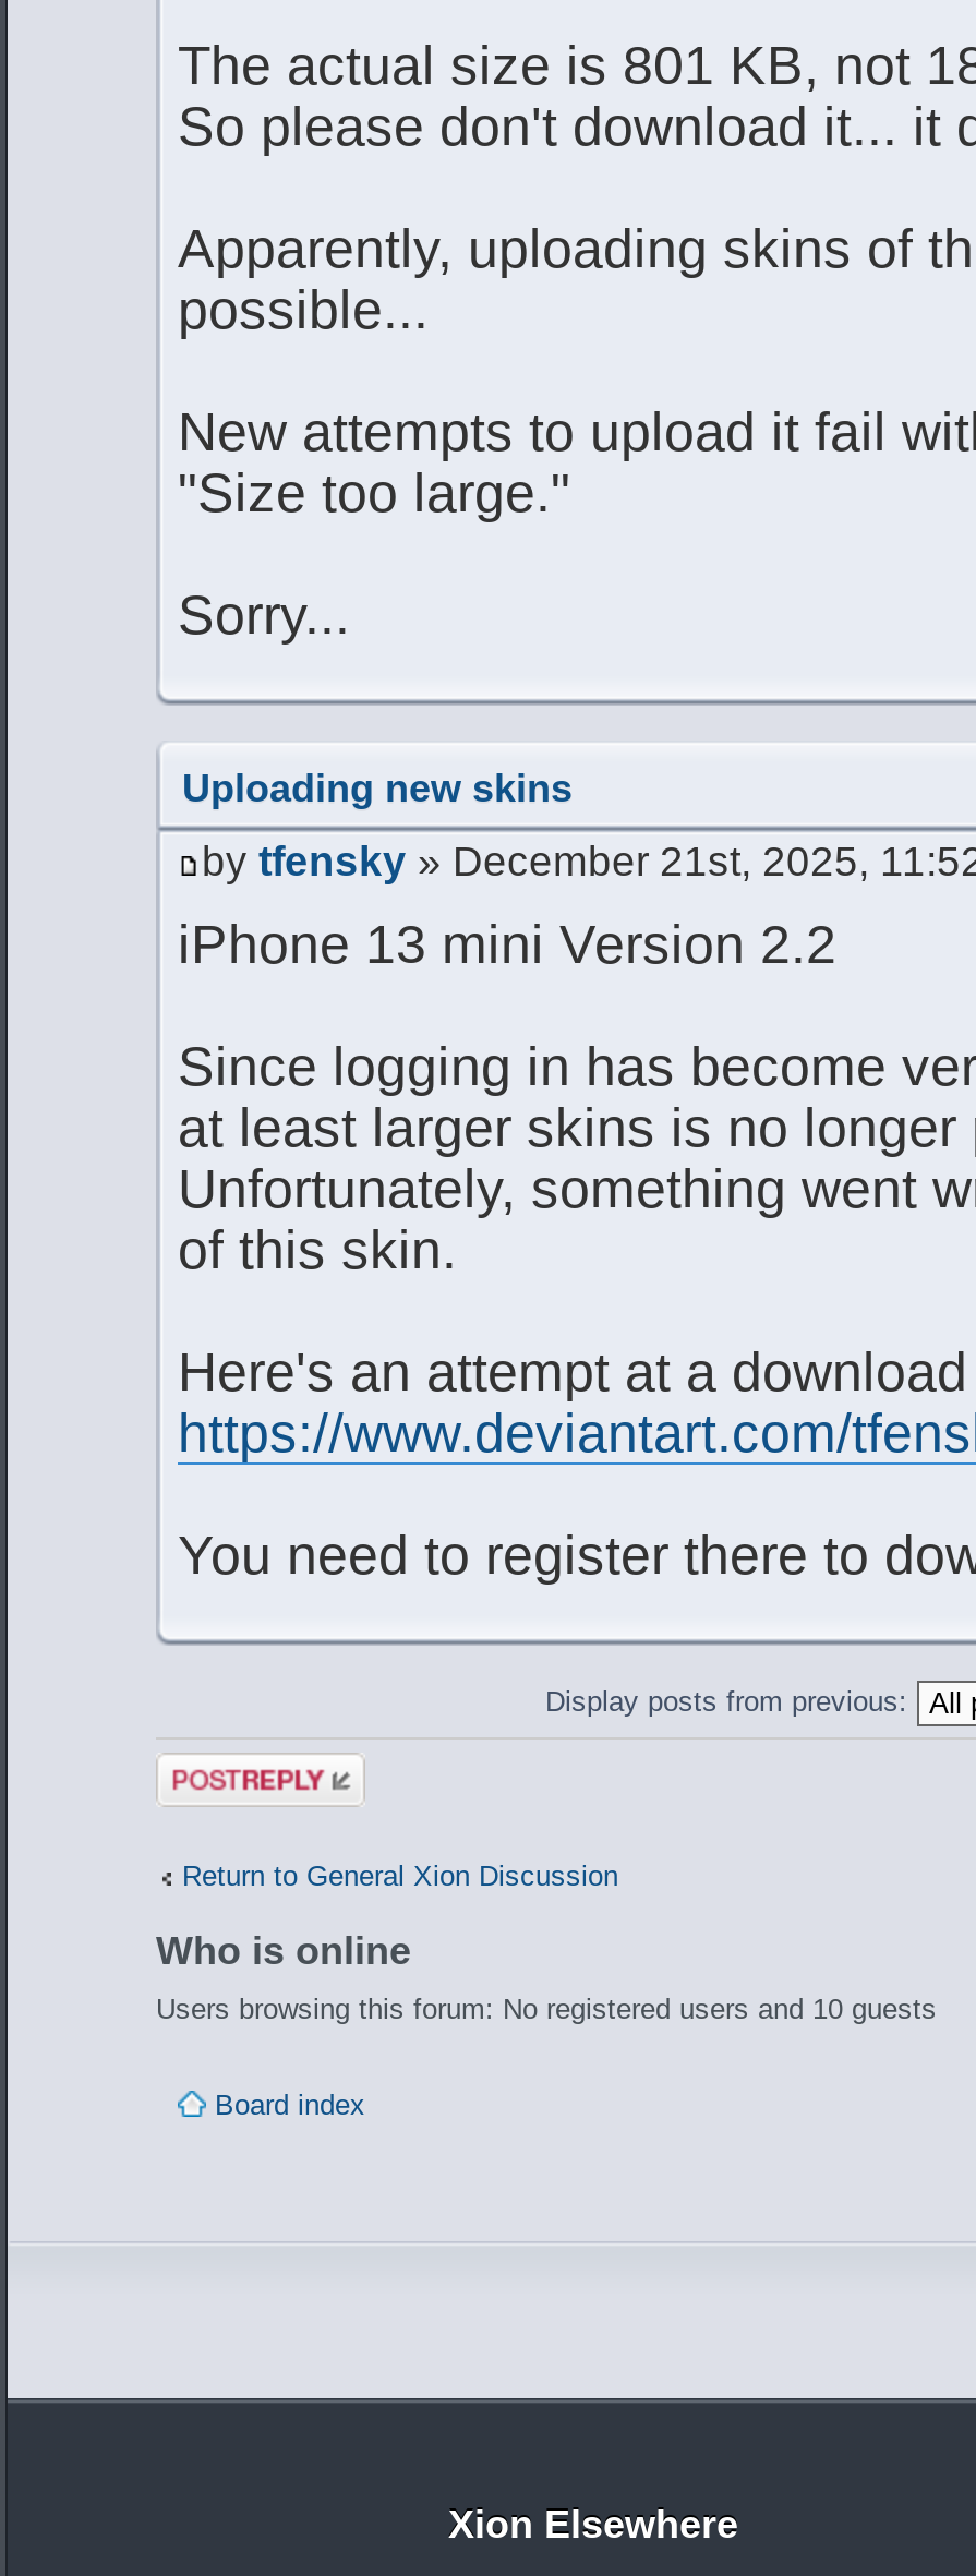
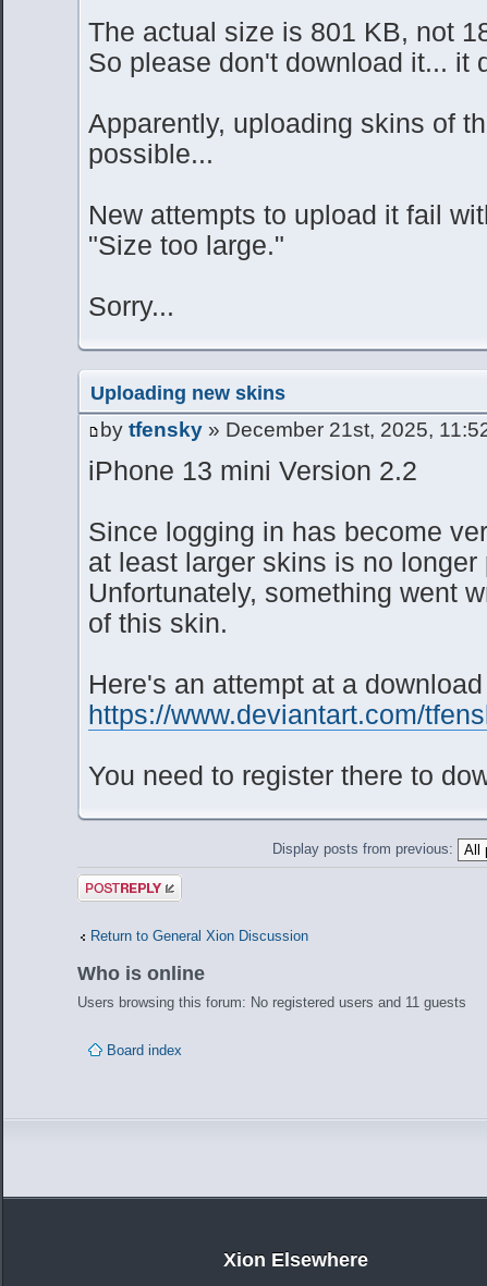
[156,1992,937,2025] Users browsing this forum: No registered users and 10 guests -> [77,994,466,1010] Users browsing this forum: No registered users and 11 guests

